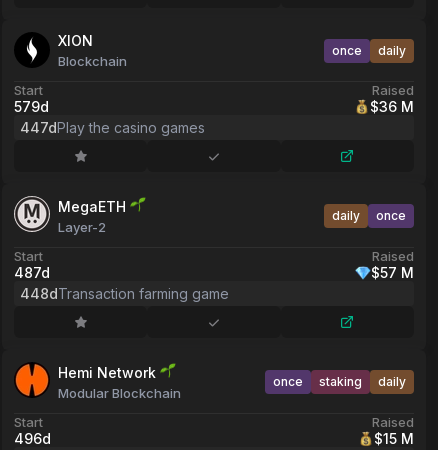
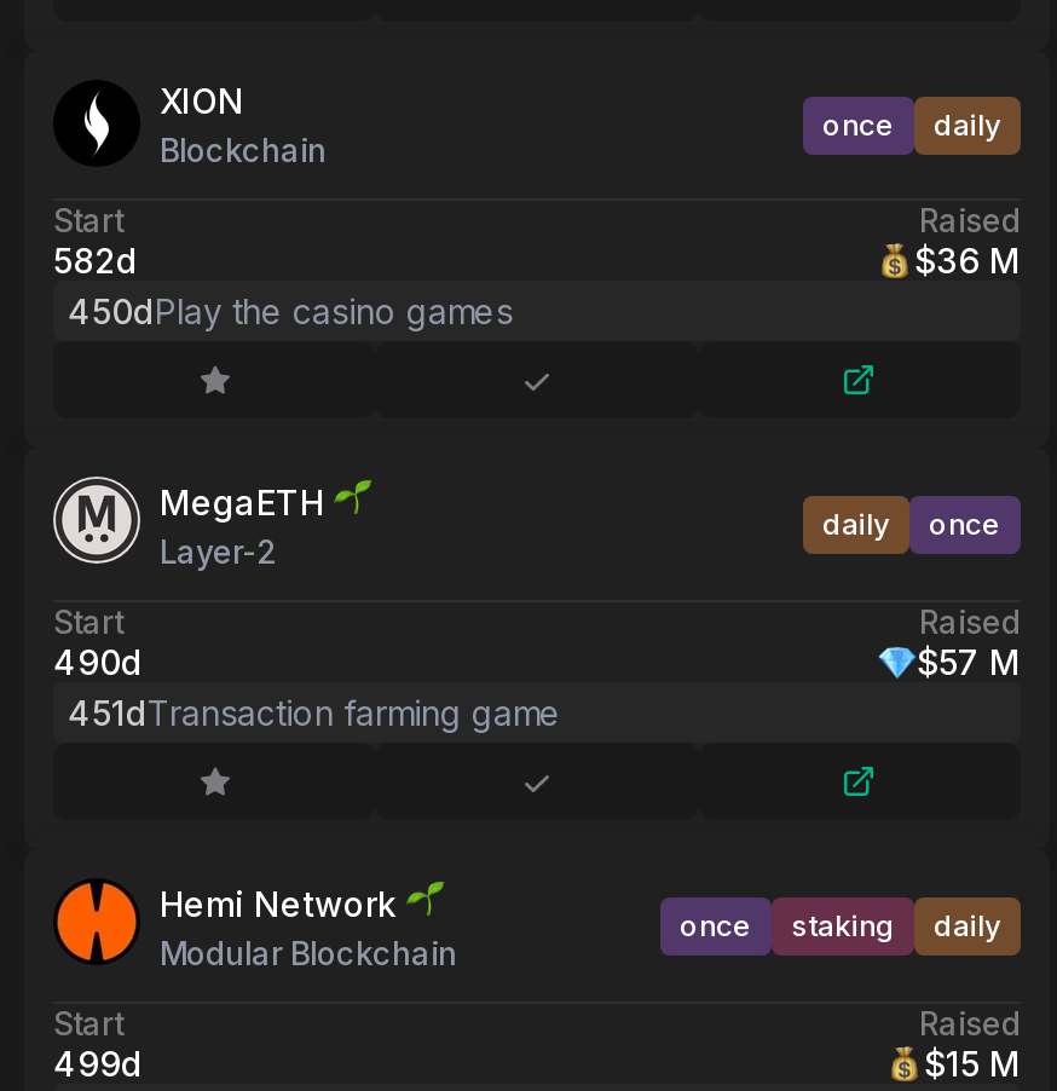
[14,98,49,115] 579d -> [53,239,138,281] 582d
[20,119,205,136] 447dPlay the casino games -> [68,290,513,331] 450dPlay the casino games
[14,264,50,281] 487d -> [53,641,143,682] 490d
[20,285,229,302] 448dTransaction farming game -> [68,692,561,733] 451dTransaction farming game
[14,430,51,447] 496d -> [53,1043,143,1084] 499d

